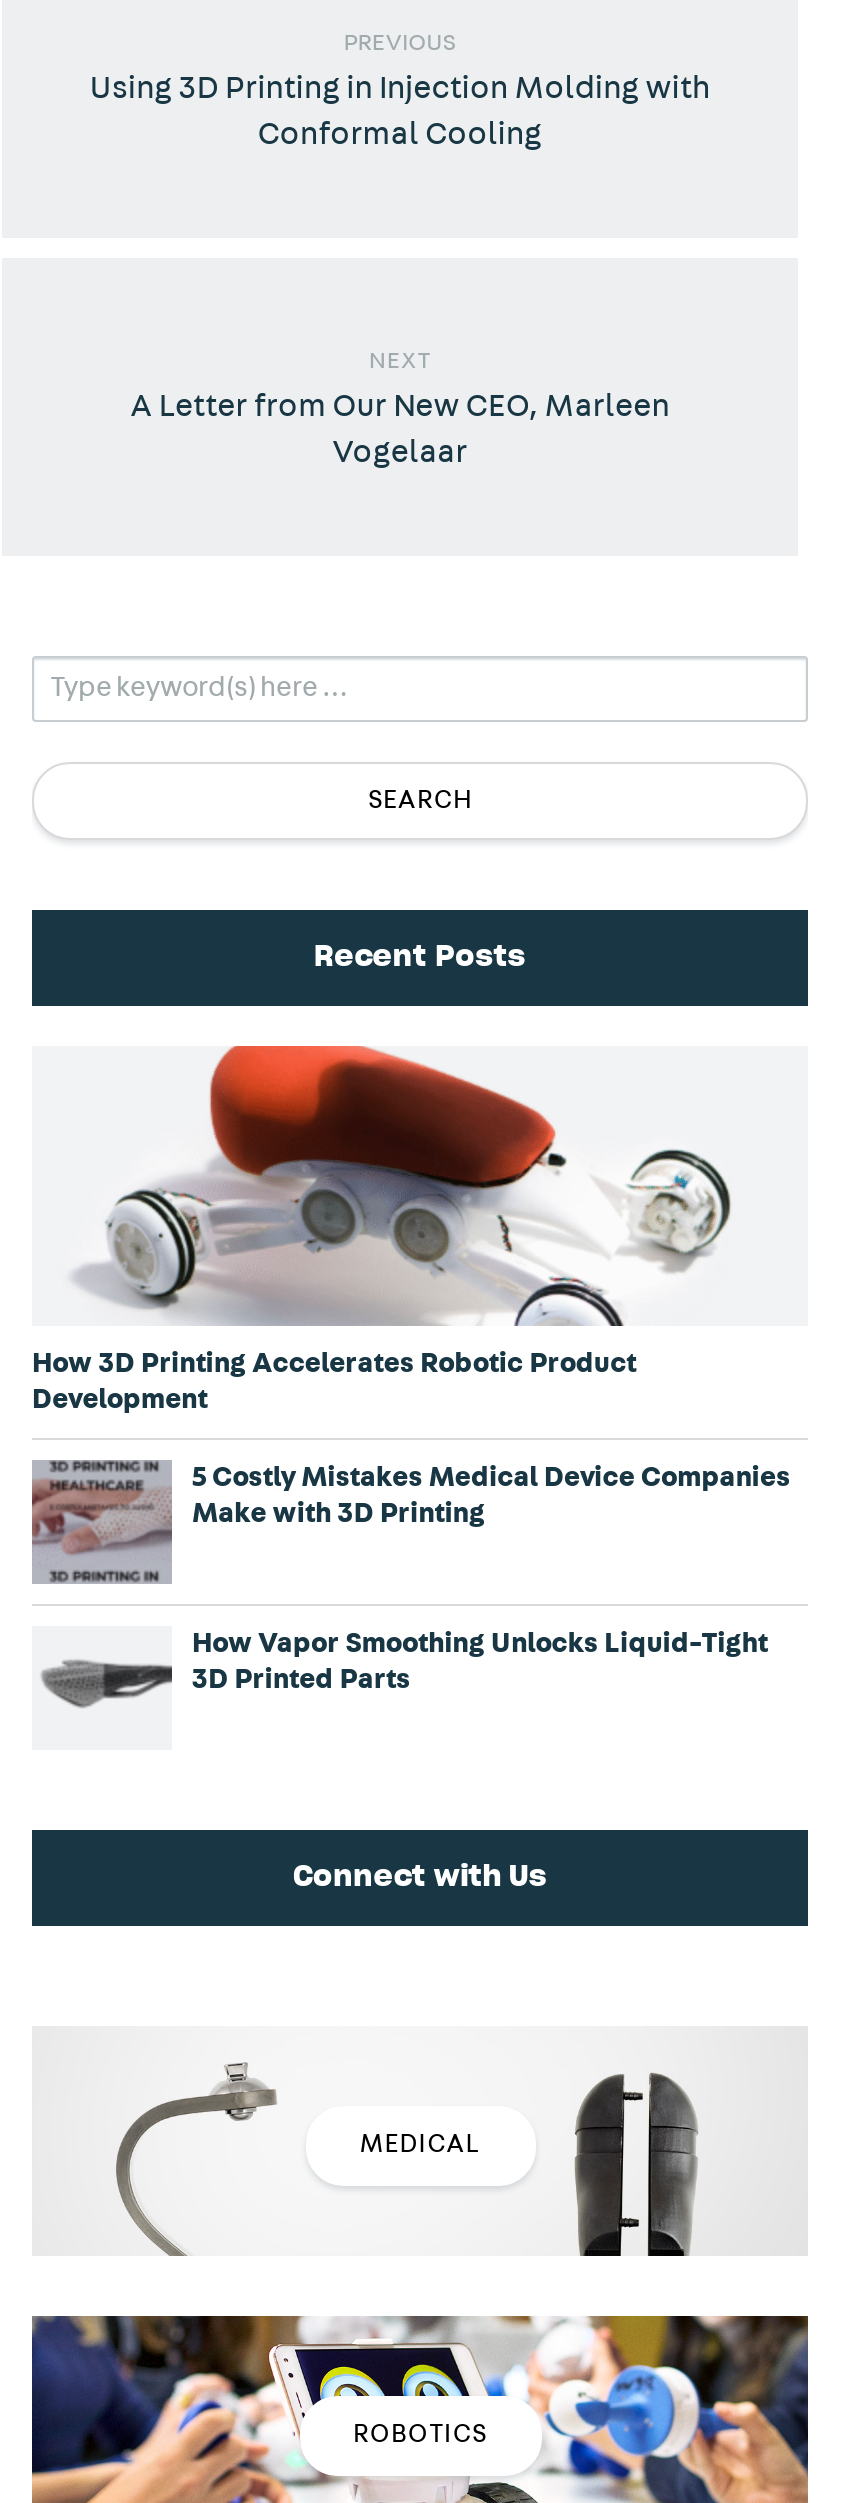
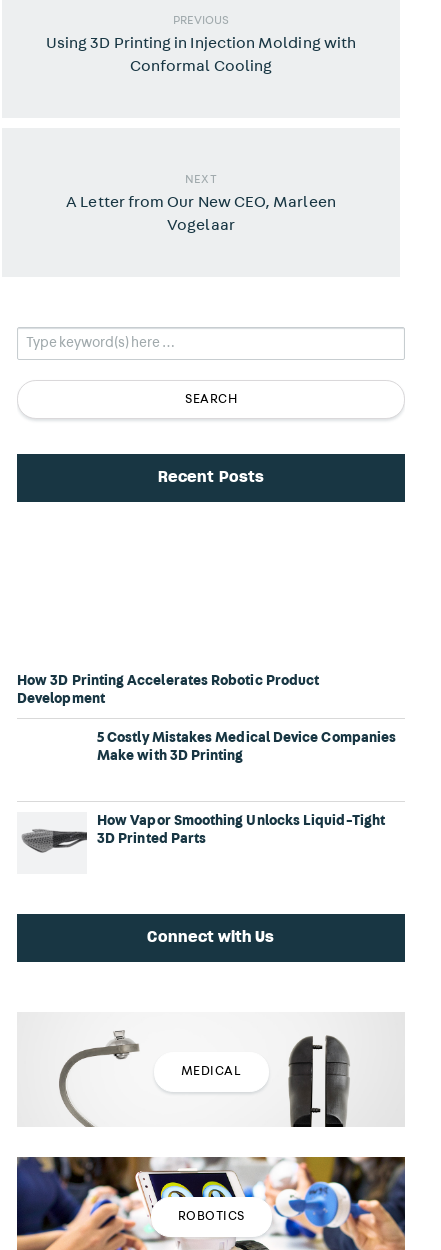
[70,1043,732,1329] [image] -> none
[30,1459,174,1585] [image] -> none

